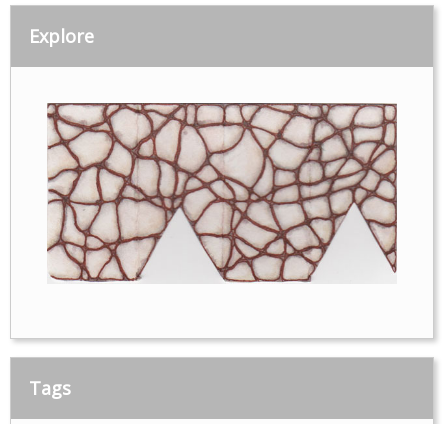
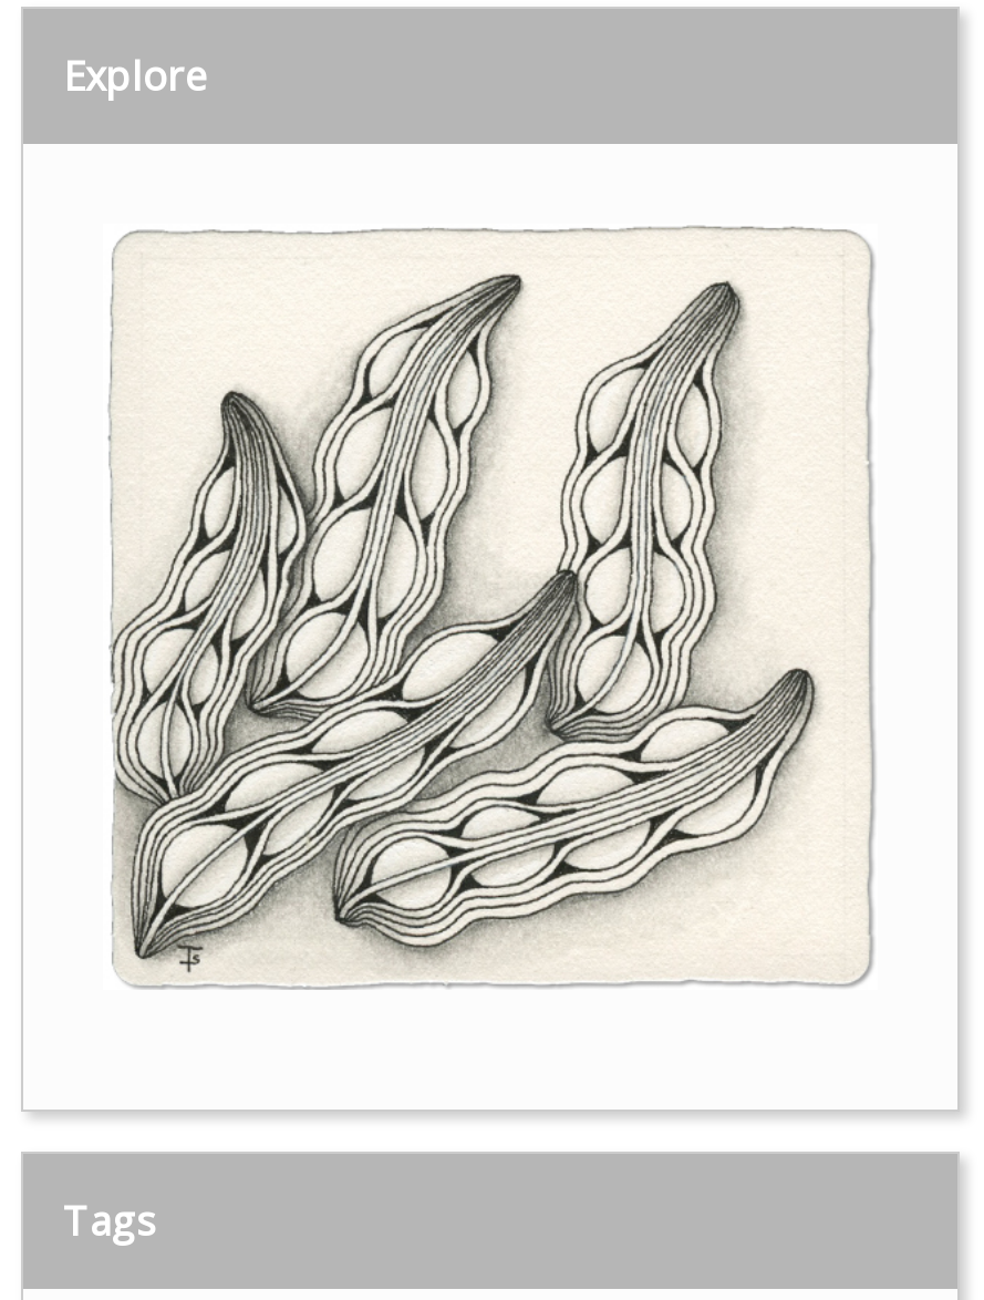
[46,102,398,283] [image] -> [103,224,878,986] [image]

